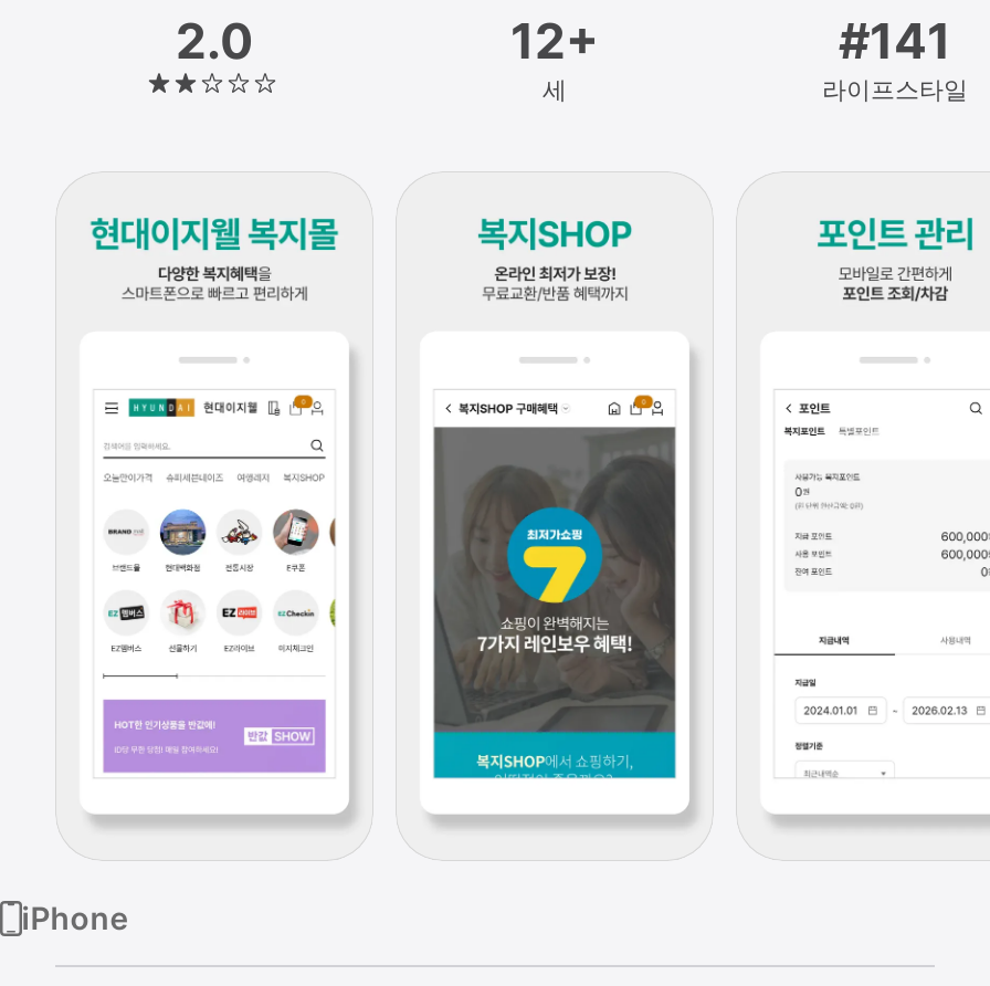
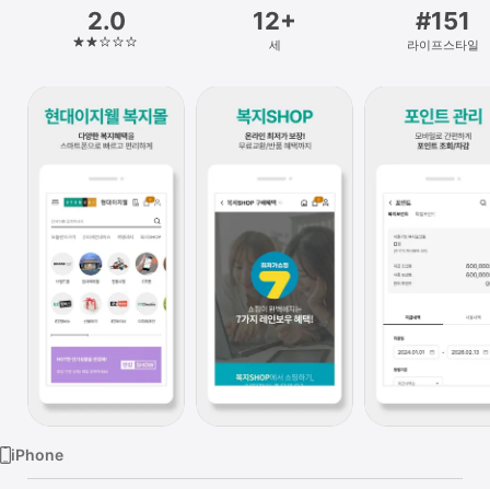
[839,12,951,70] #141 -> [416,7,470,35] #151

